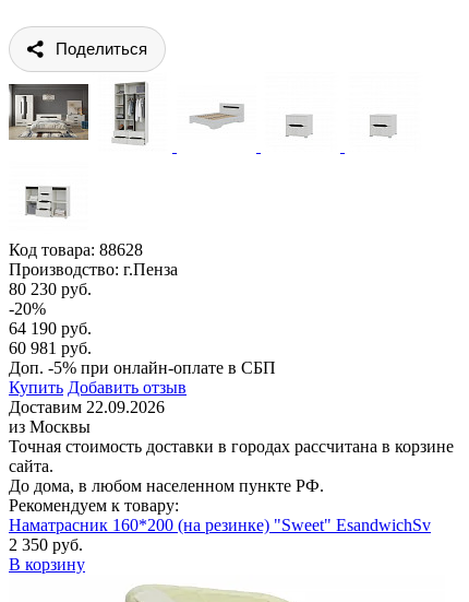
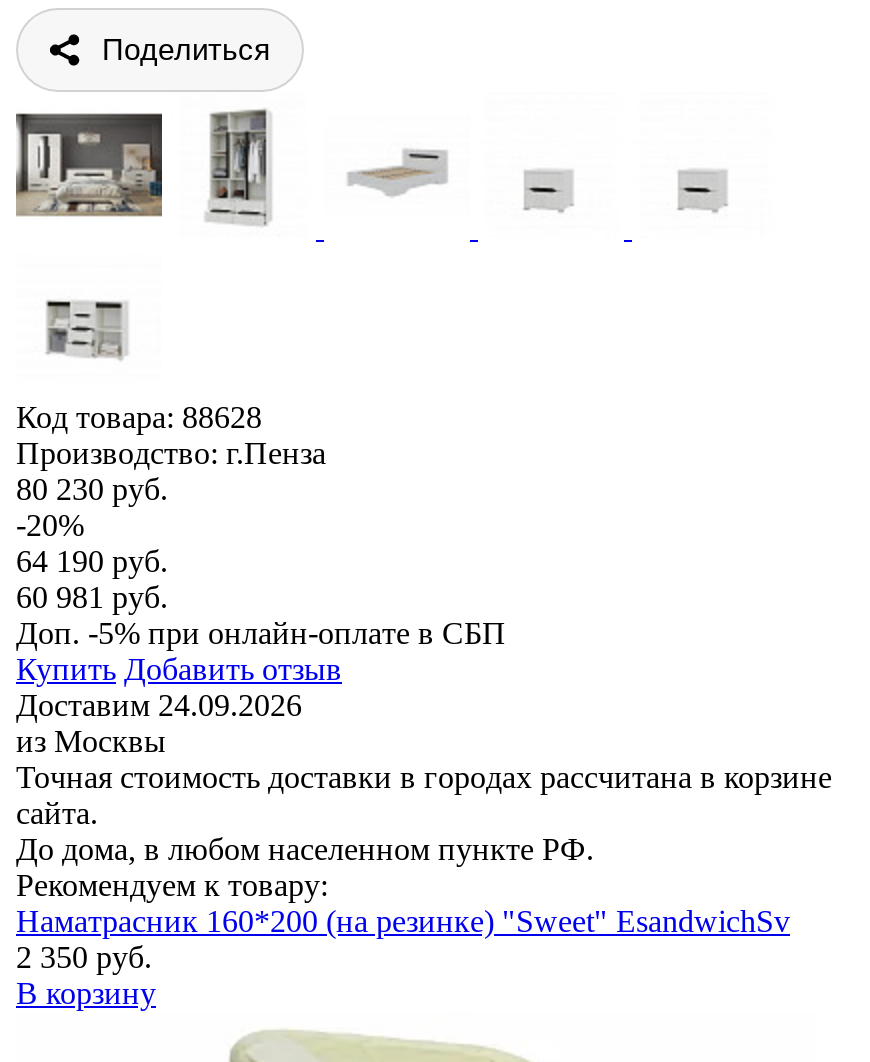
[9,397,165,416] Доставим 22.09.2026 -> [16,688,302,722] Доставим 24.09.2026

